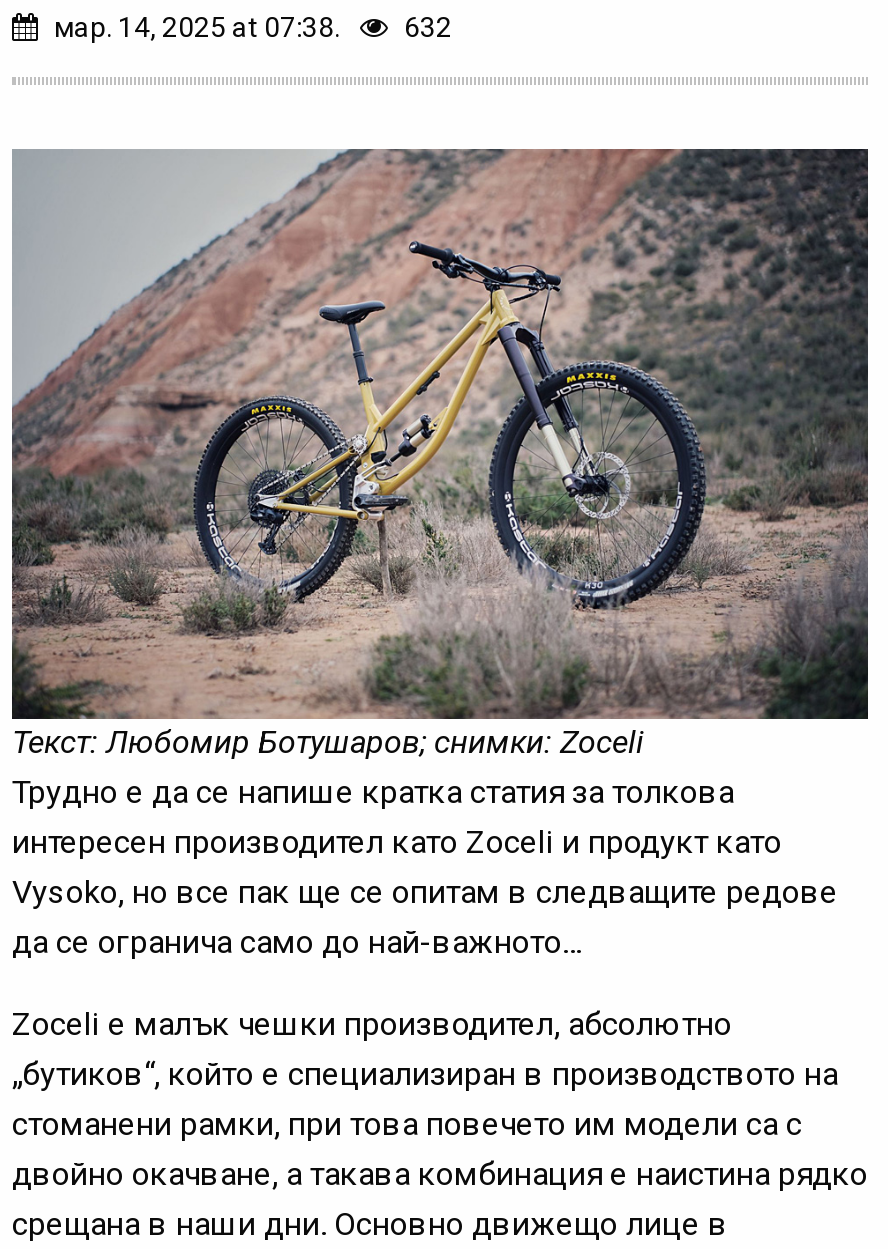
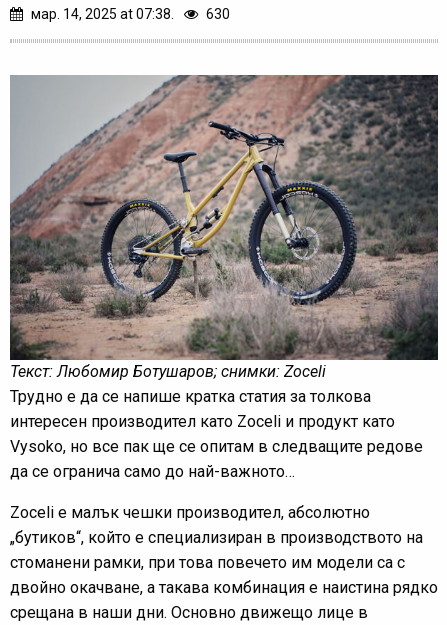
[54,11,452,43] мар. 14, 2025 at 07:38. 632 -> [31,6,230,22] мар. 14, 2025 at 07:38. 630

